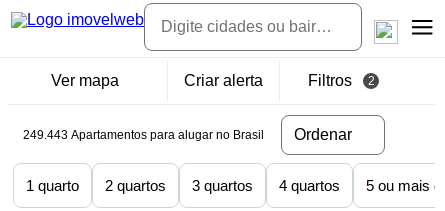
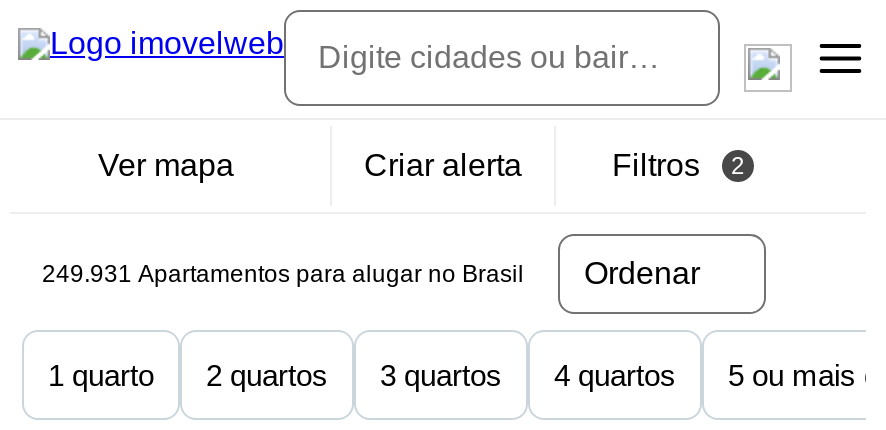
[23,128,264,142] 249.443 Apartamentos para alugar no Brasil -> [42,260,524,288] 249.931 Apartamentos para alugar no Brasil

